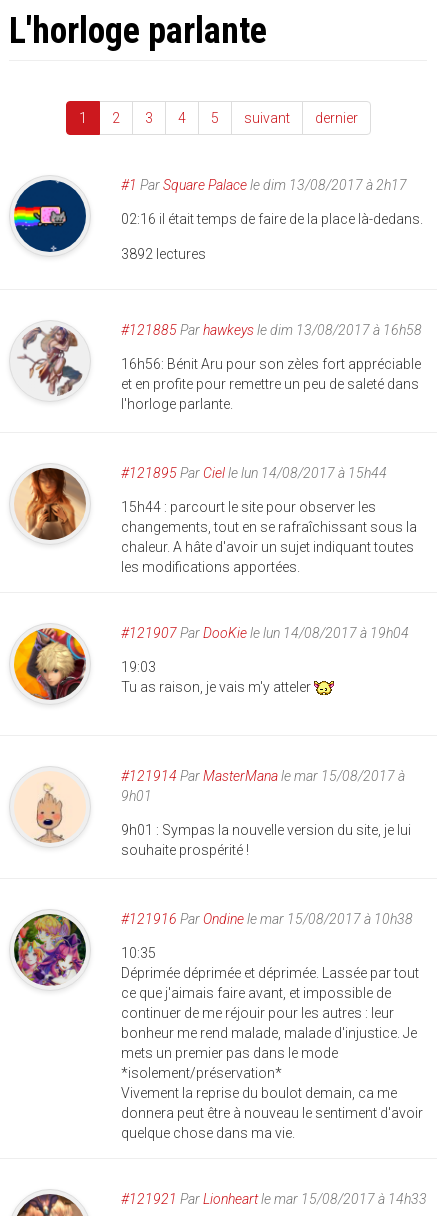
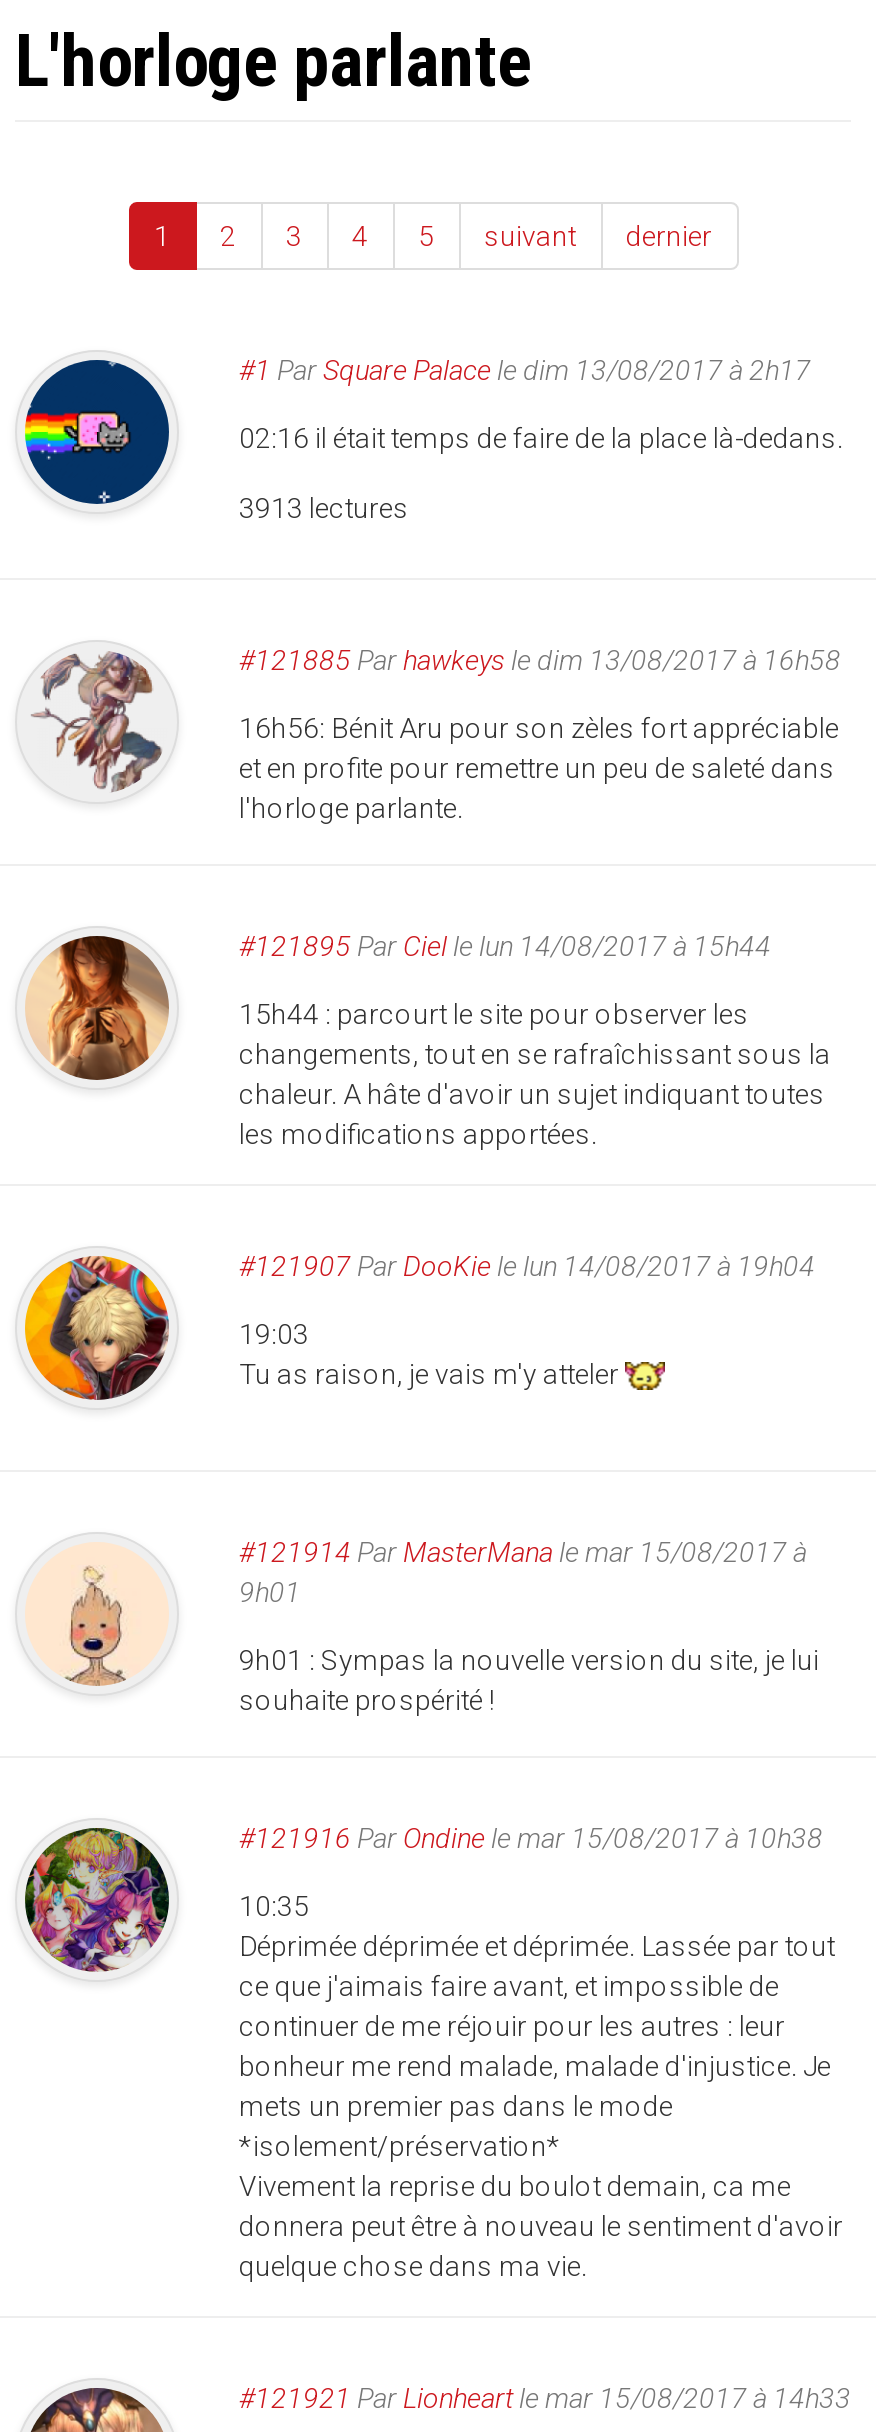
[121,246,206,262] 3892 lectures -> [239,492,409,524] 3913 lectures

